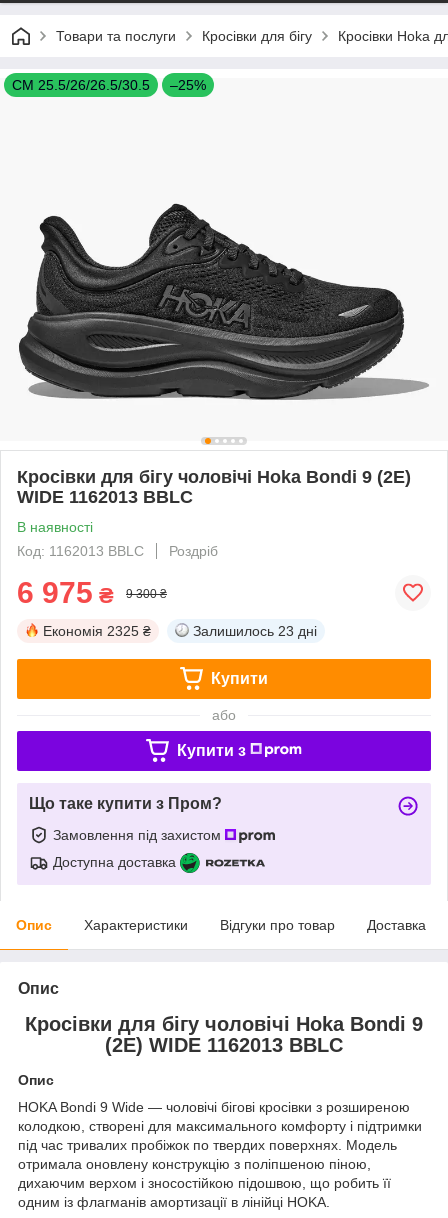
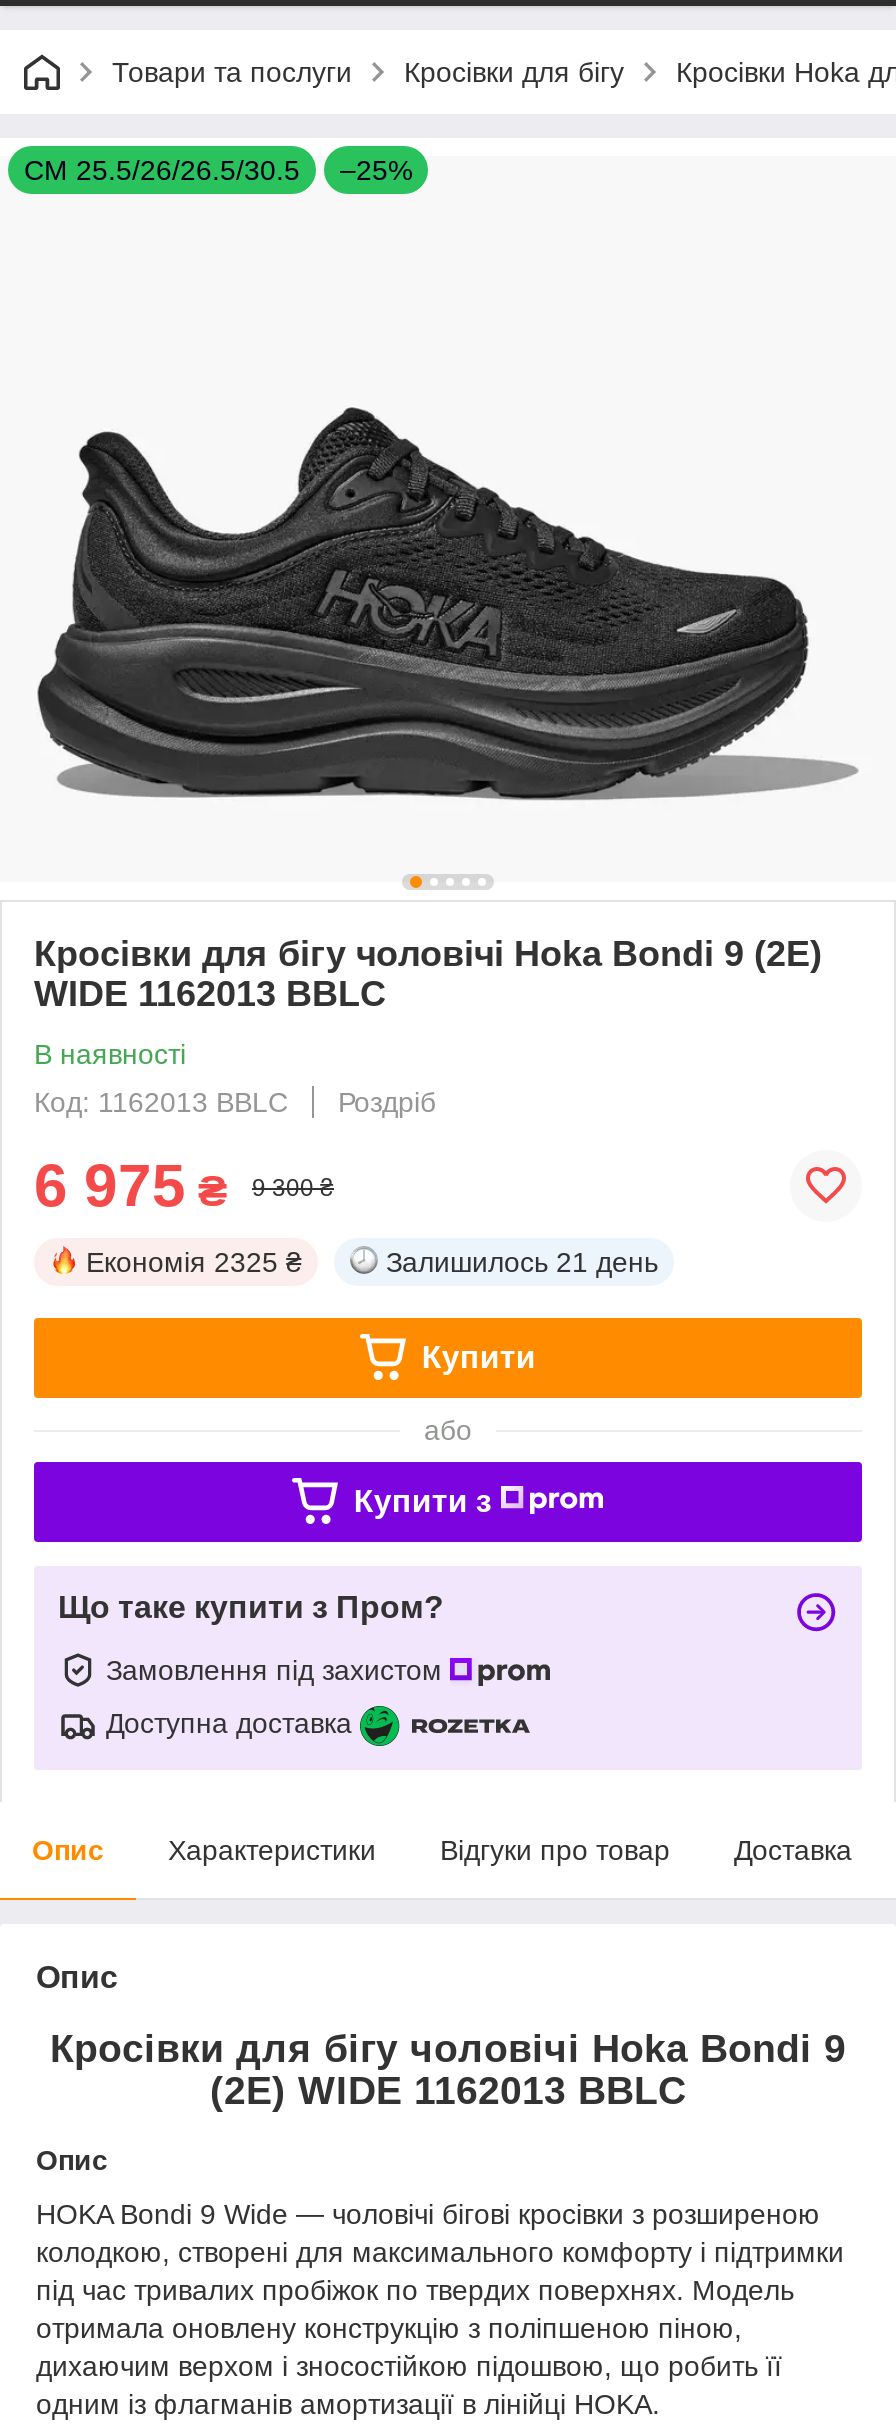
[193,623,317,639] Залишилось 23 дні -> [386,1246,658,1278] Залишилось 21 день

